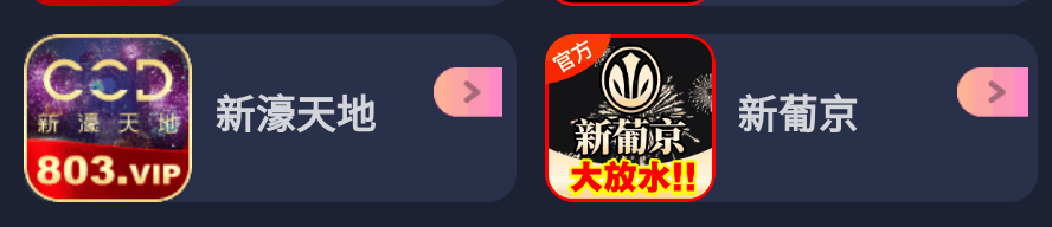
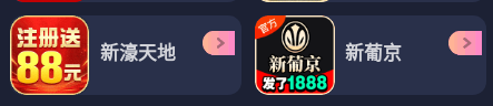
[24,33,192,203] [image] -> [10,15,89,94] [image]
[543,33,718,203] [image] -> [254,14,336,96] [image]

